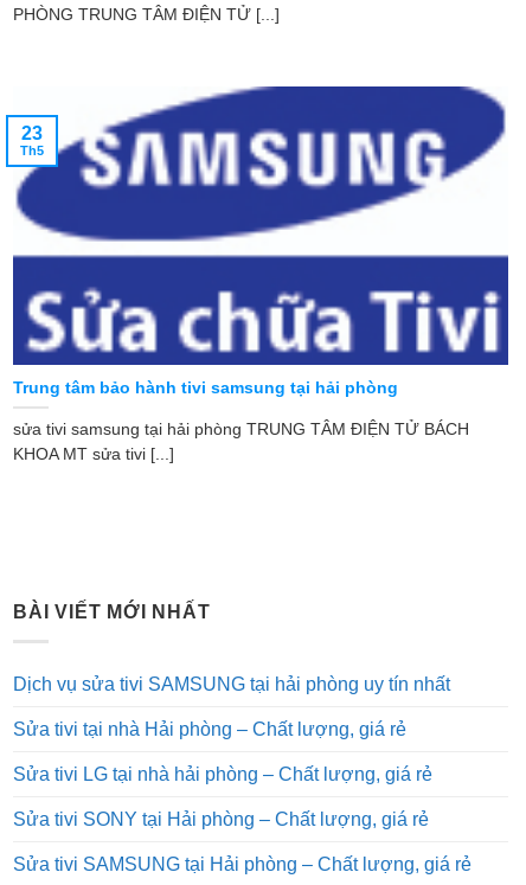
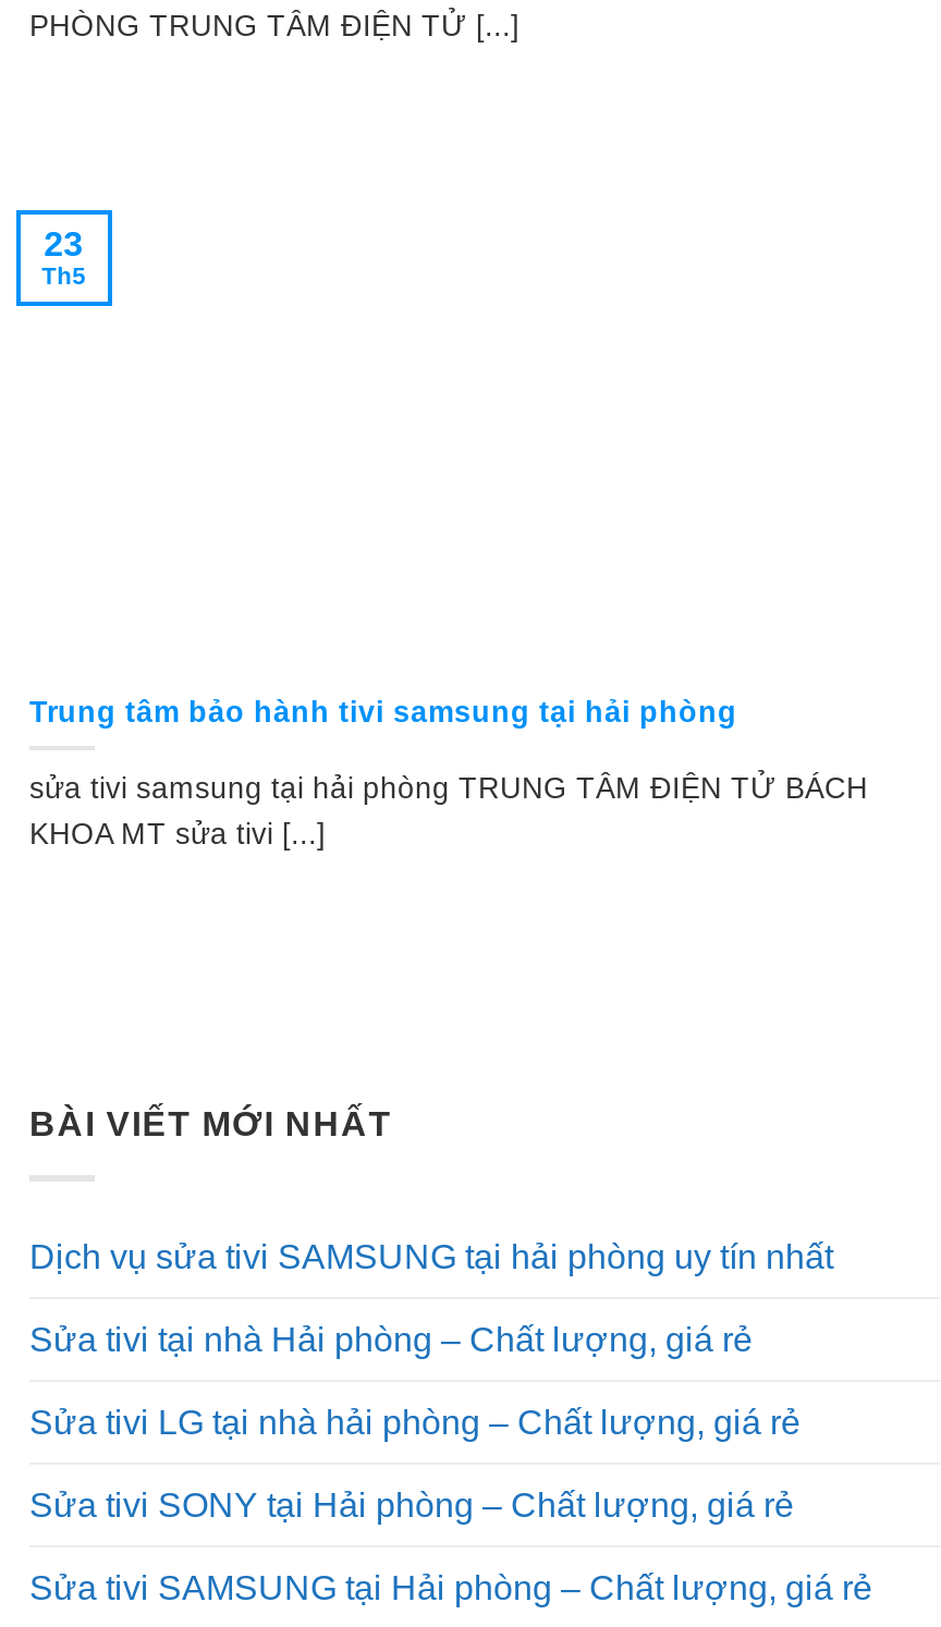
[15,85,506,242] [image] -> none
[12,254,509,366] [image] -> none

